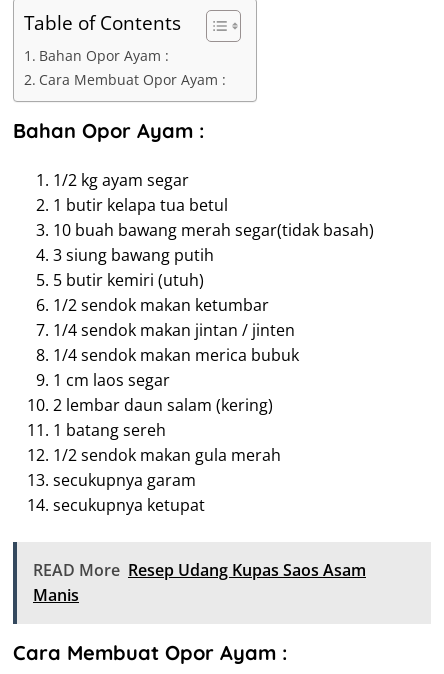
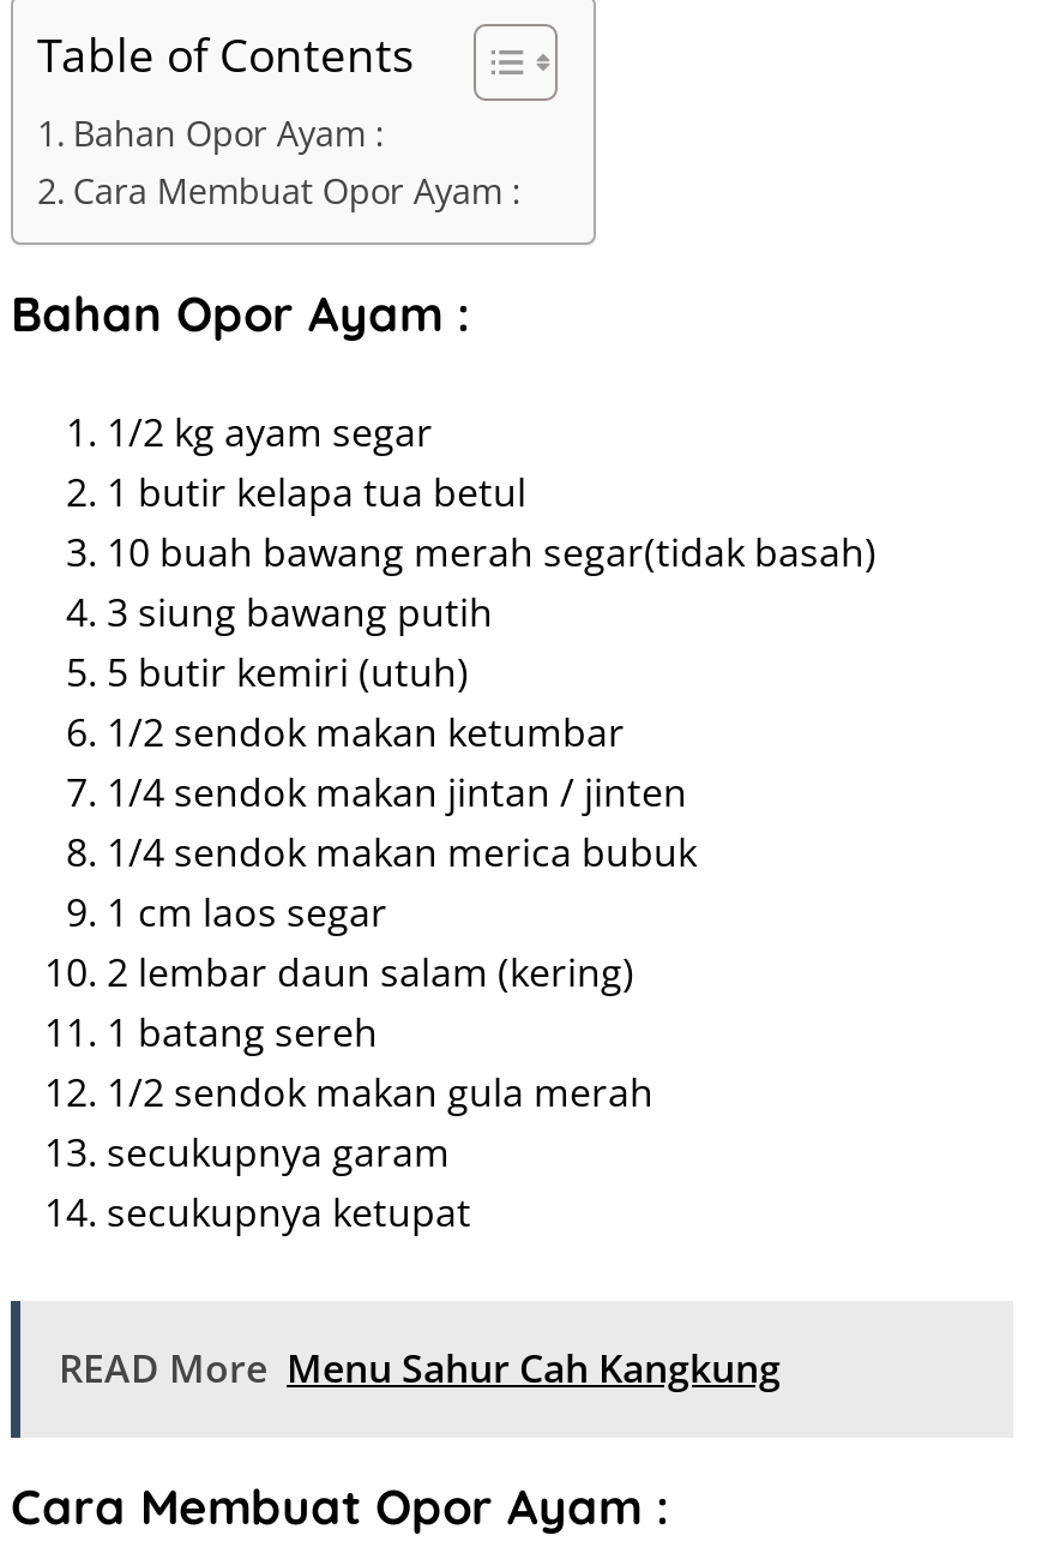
[33,559,366,606] READ More Resep Udang Kupas Saos Asam | Manis -> [59,1342,781,1395] READ More Menu Sahur Cah Kangkung

